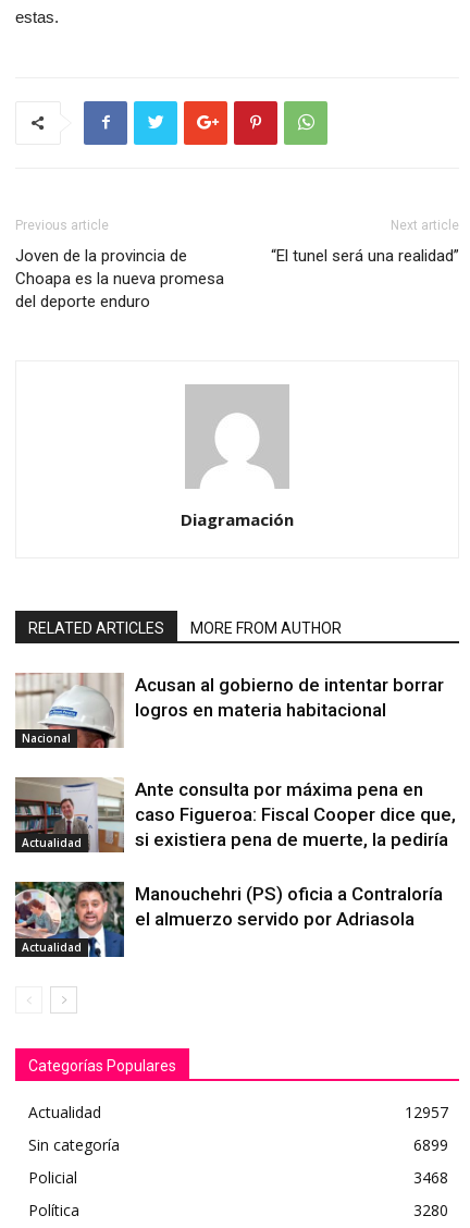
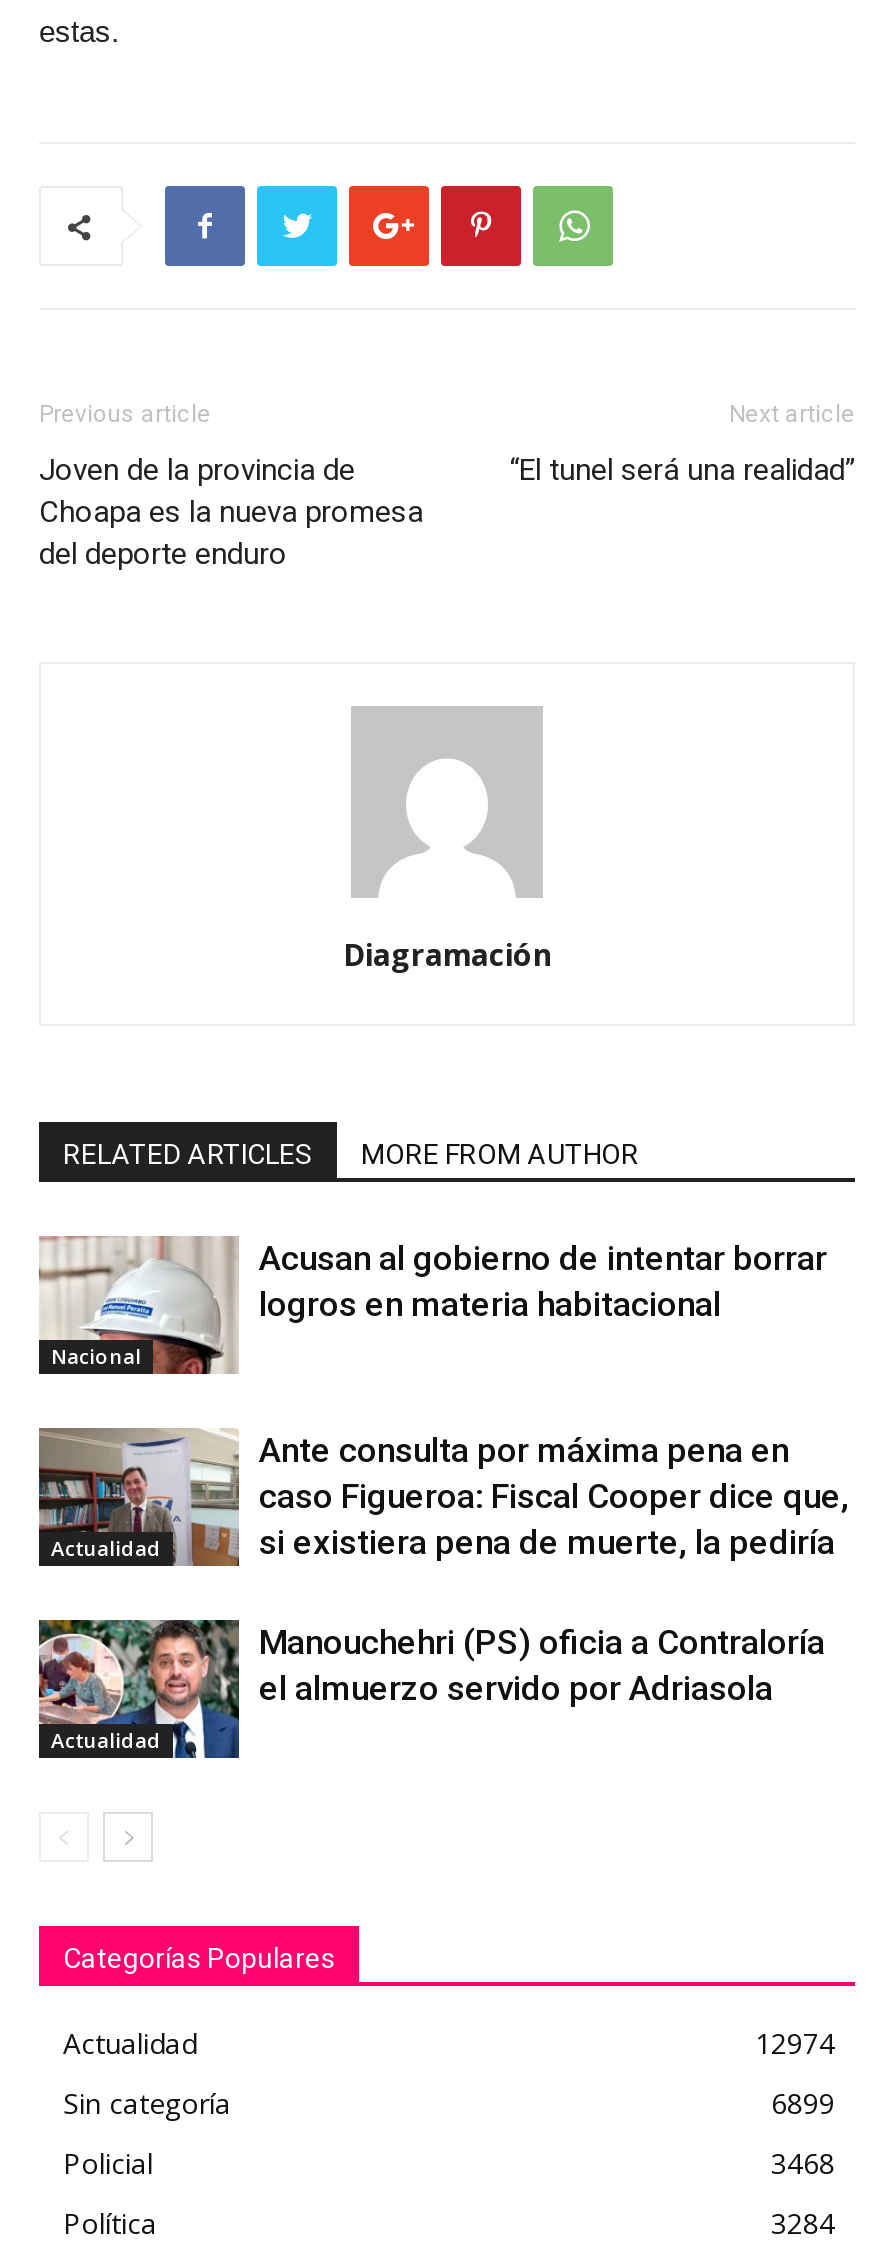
[405,1102,448,1122] 12957 -> [755,2024,835,2062] 12974
[413,1200,448,1220] 3280 -> [771,2204,835,2242] 3284

